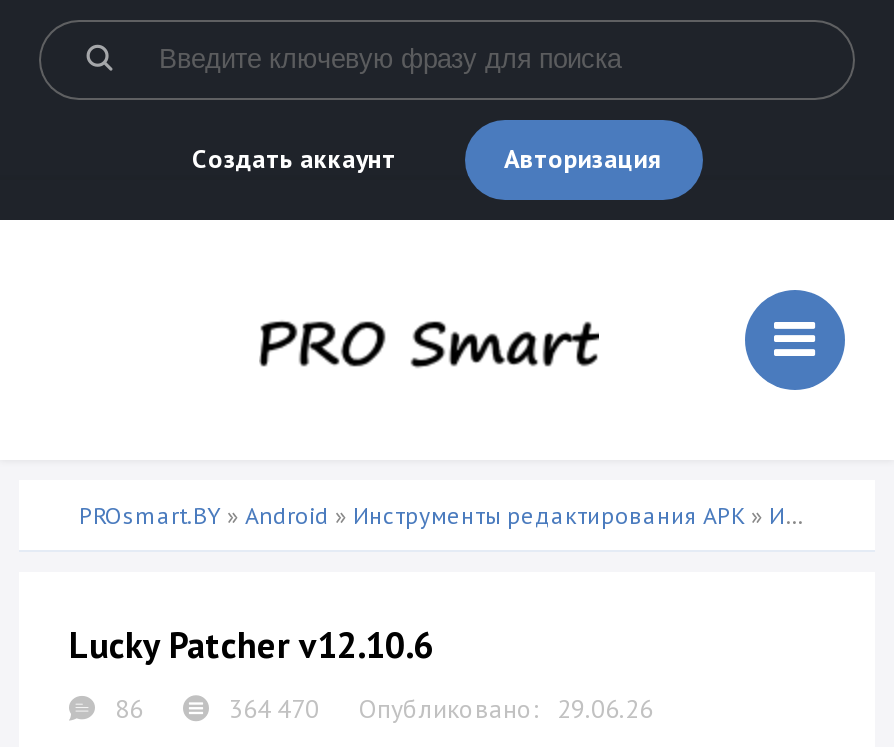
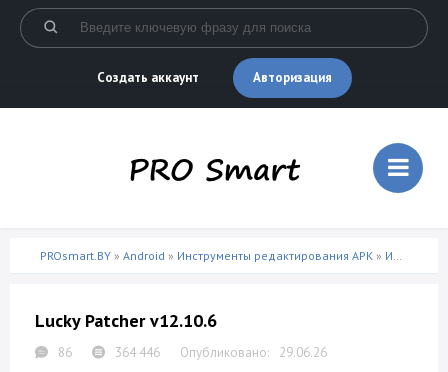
[229,692,319,726] 364 470 -> [115,344,160,361] 364 446

